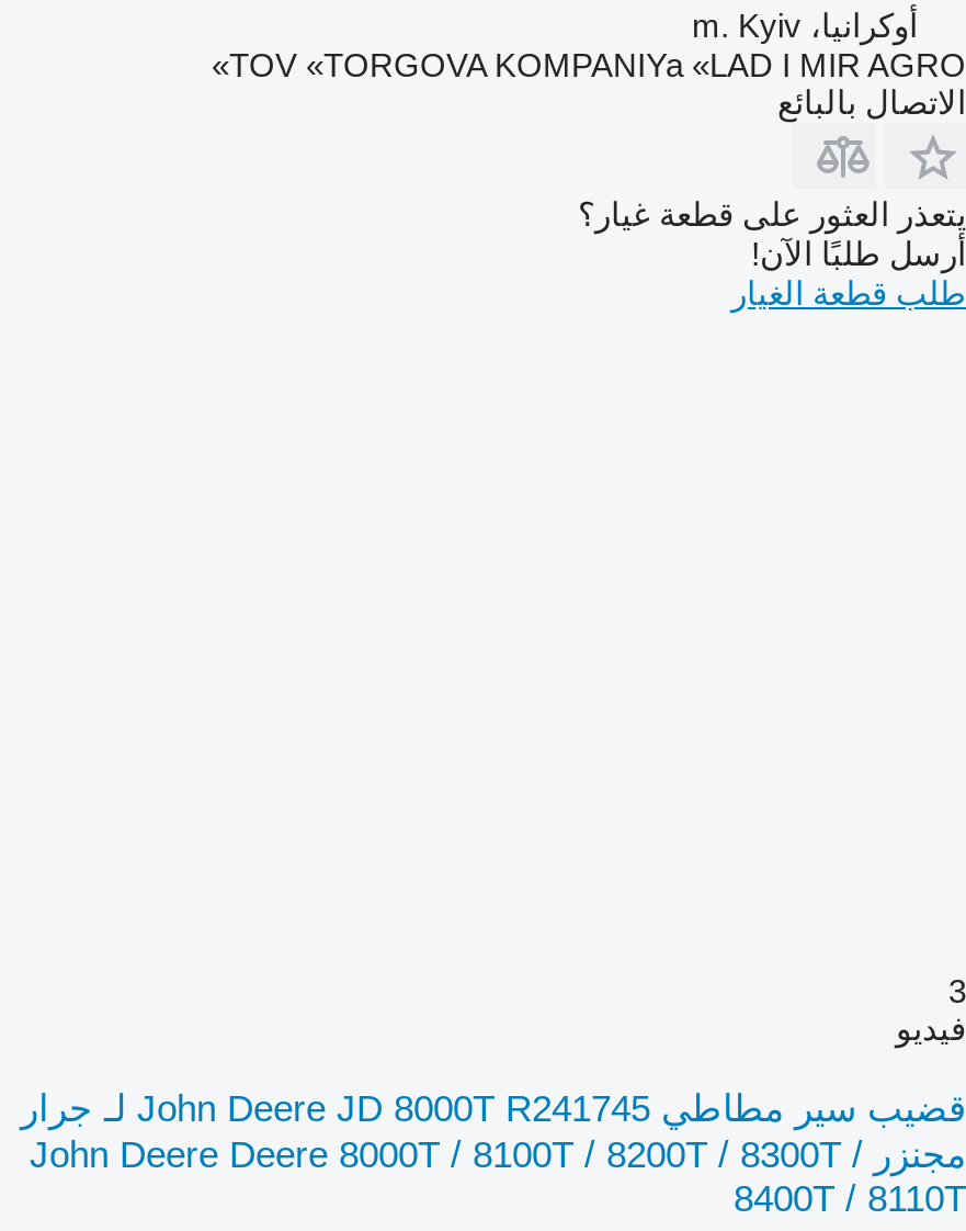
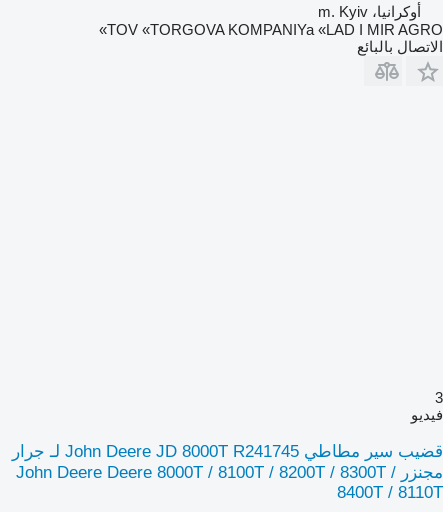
[578,195,966,311] يتعذر العثور على قطعة غيار؟ | أرسل طلبًا الآن! | طلب قطعة الغيار -> none

